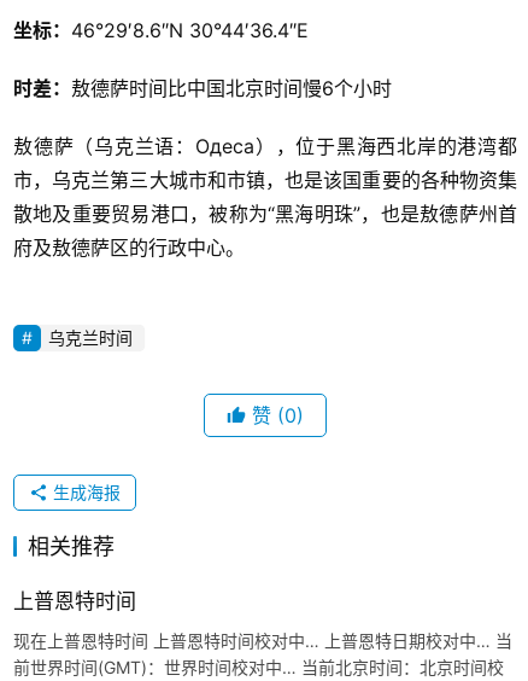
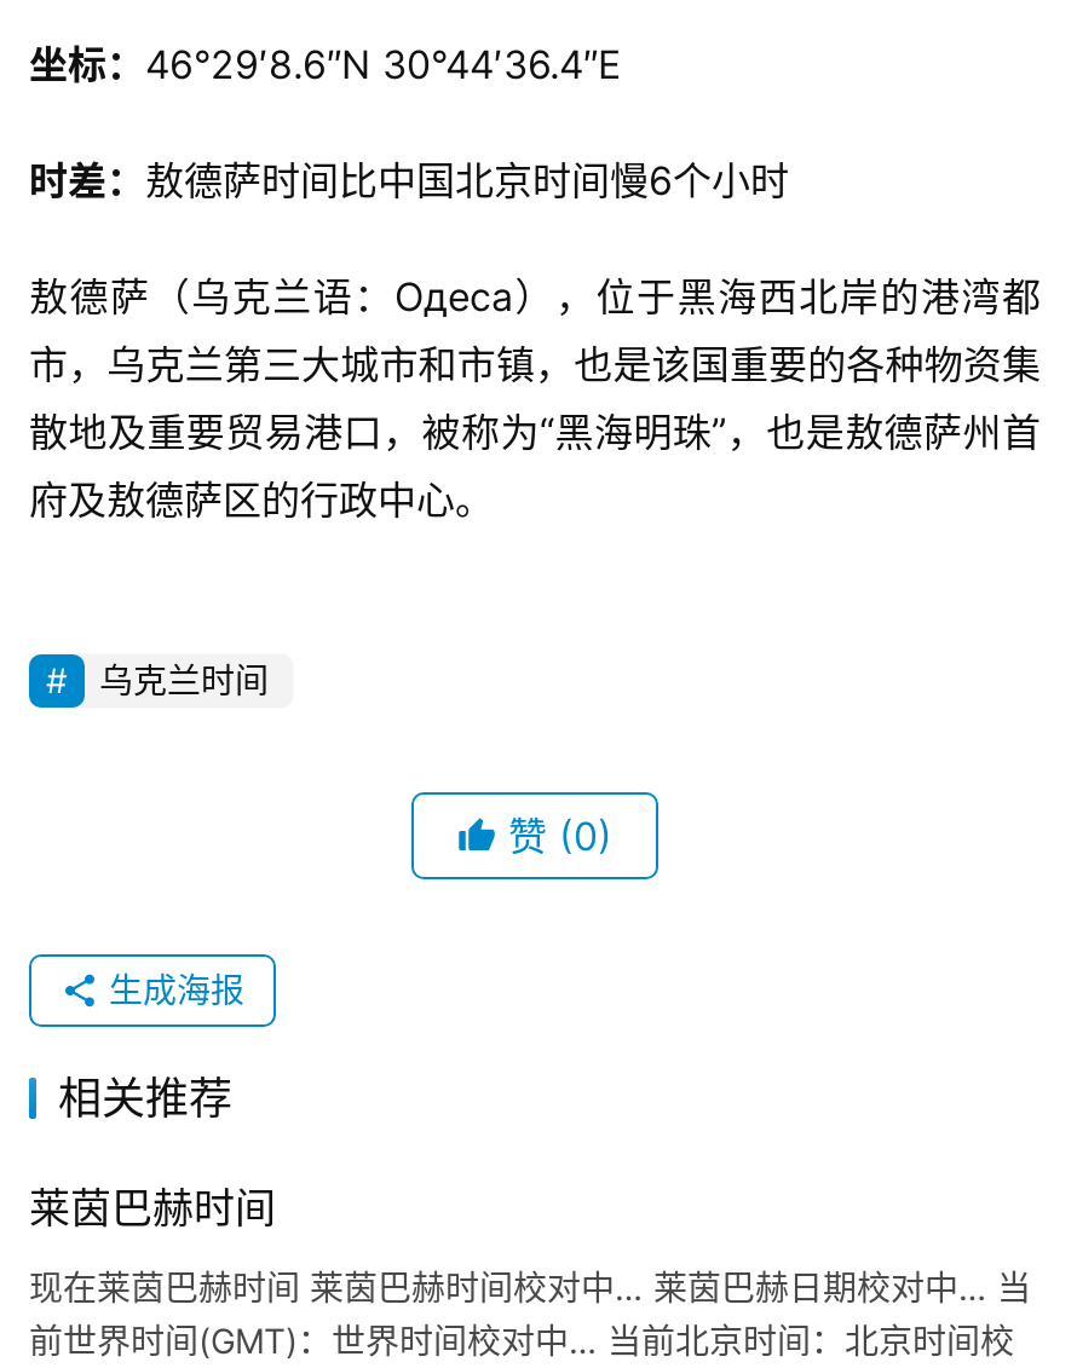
[13,589,136,613] 上普恩特时间 -> [29,1184,276,1233] 莱茵巴赫时间
[13,630,512,651] 现在上普恩特时间 上普恩特时间校对中… 上普恩特日期校对中… 当 -> [29,1266,1031,1308] 现在莱茵巴赫时间 莱茵巴赫时间校对中… 莱茵巴赫日期校对中… 当

